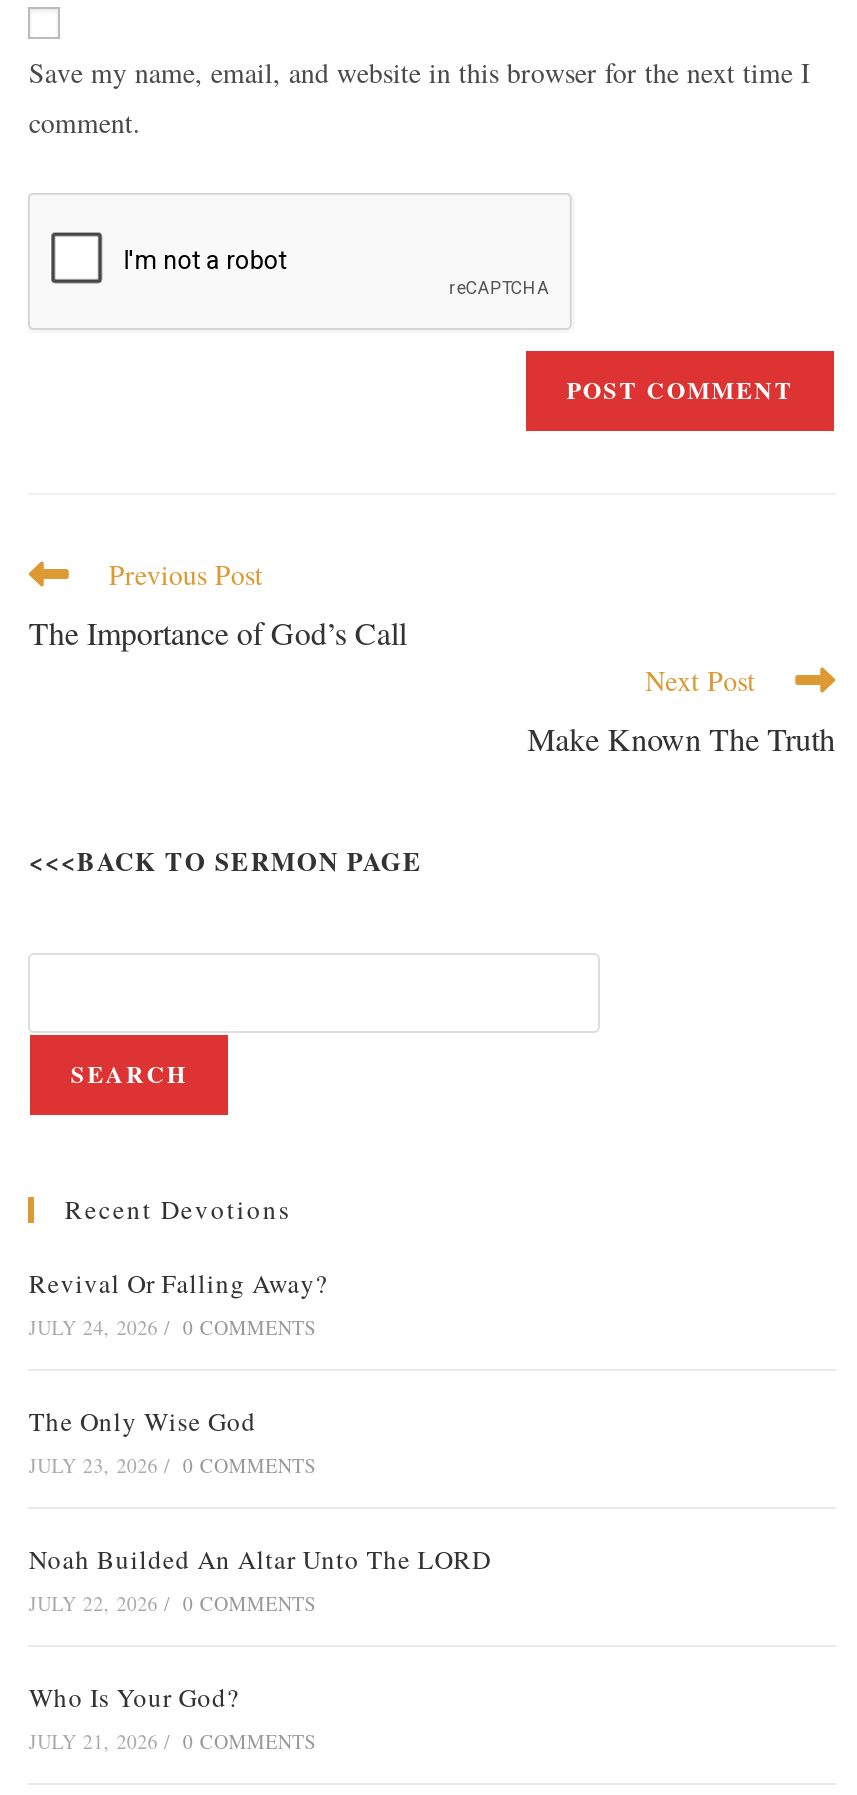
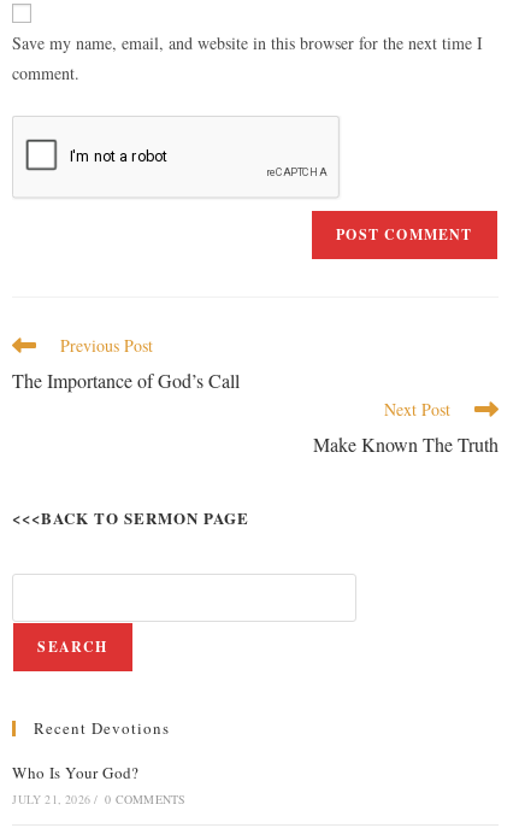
[29,1265,491,1617] Revival Or Falling Away? | JULY 24, 2026 / 0 COMMENTS | The Only Wise God | JULY 23, 2026 / 0 COMMENTS | Noah Builded An Altar Unto The LORD | JULY 22, 2026 / 0 COMMENTS -> none

